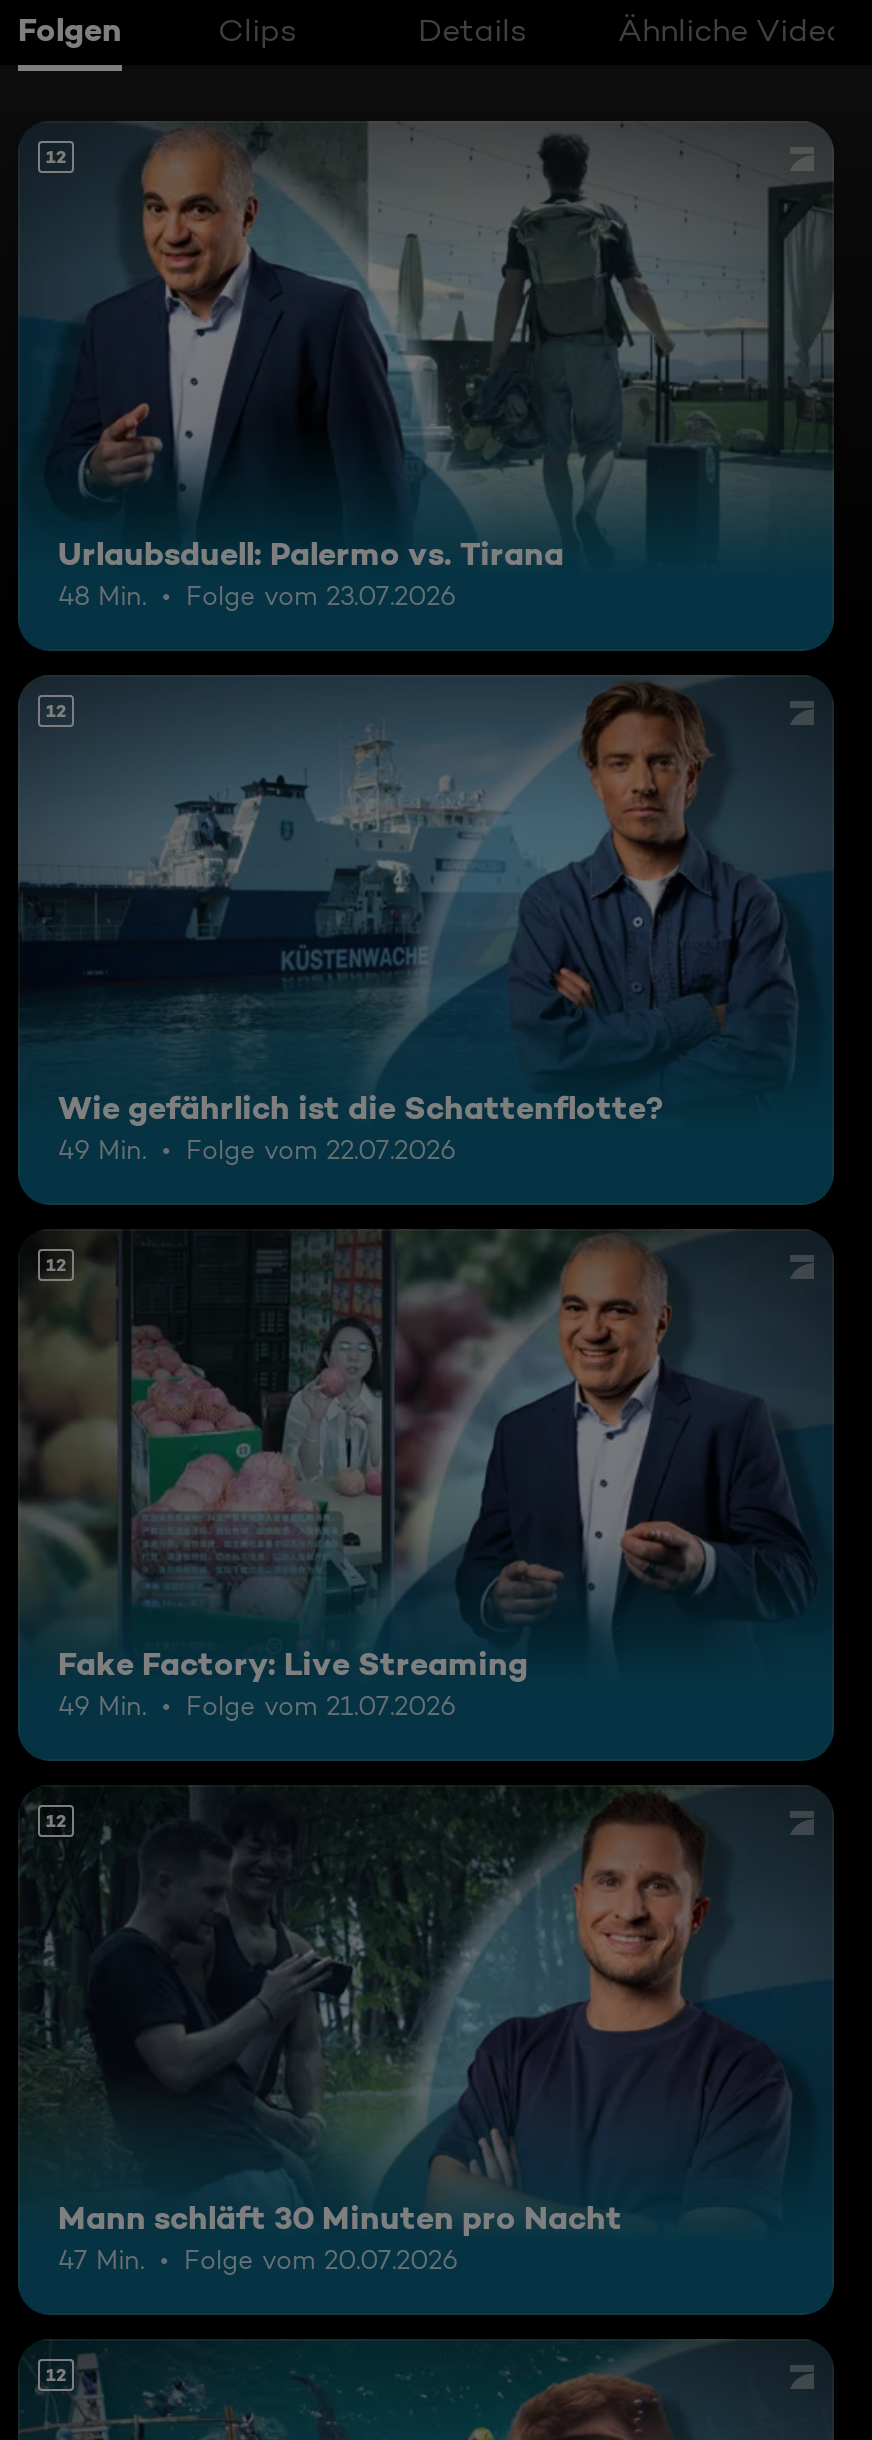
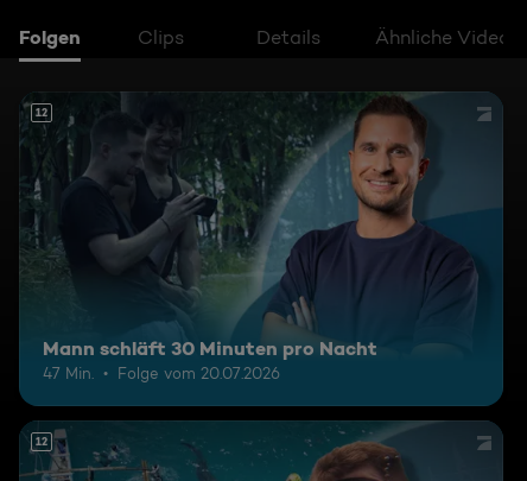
[18,119,836,575] [image] | 12 -> none
[58,533,564,611] Urlaubsduell: Palermo vs. Tirana | 48 Min. | Folge vom 23.07.2026 -> none
[18,675,834,1207] [image] | 12 -> none
[58,1088,664,1166] Wie gefährlich ist die Schattenflotte? | 49 Min. | Folge vom 22.07.2026 -> none
[18,1227,834,1761] [image] | 12 -> none
[58,1642,528,1720] Fake Factory: Live Streaming | 49 Min. | Folge vom 21.07.2026 -> none

